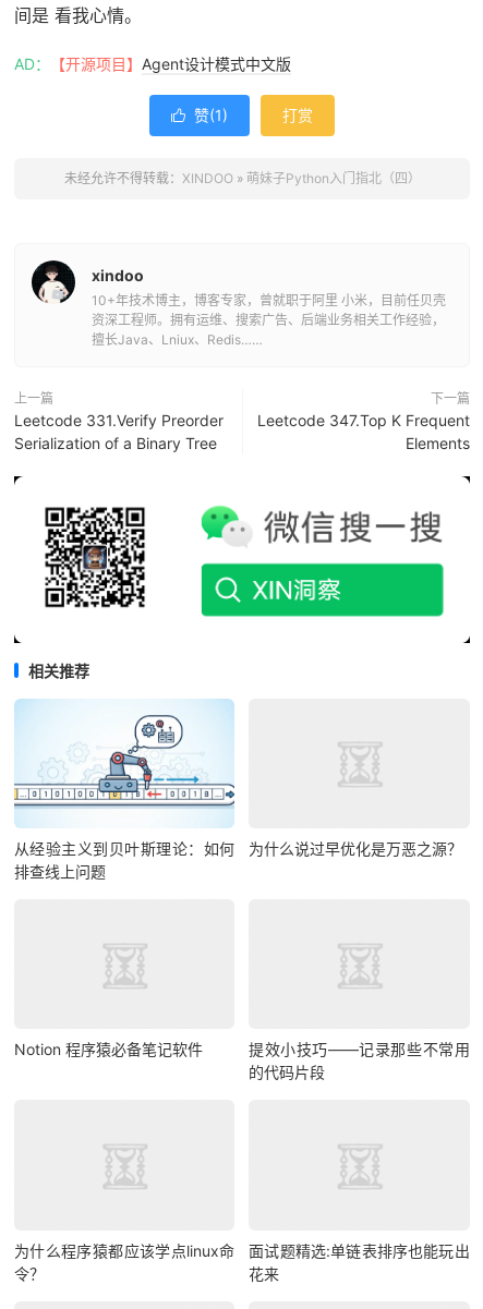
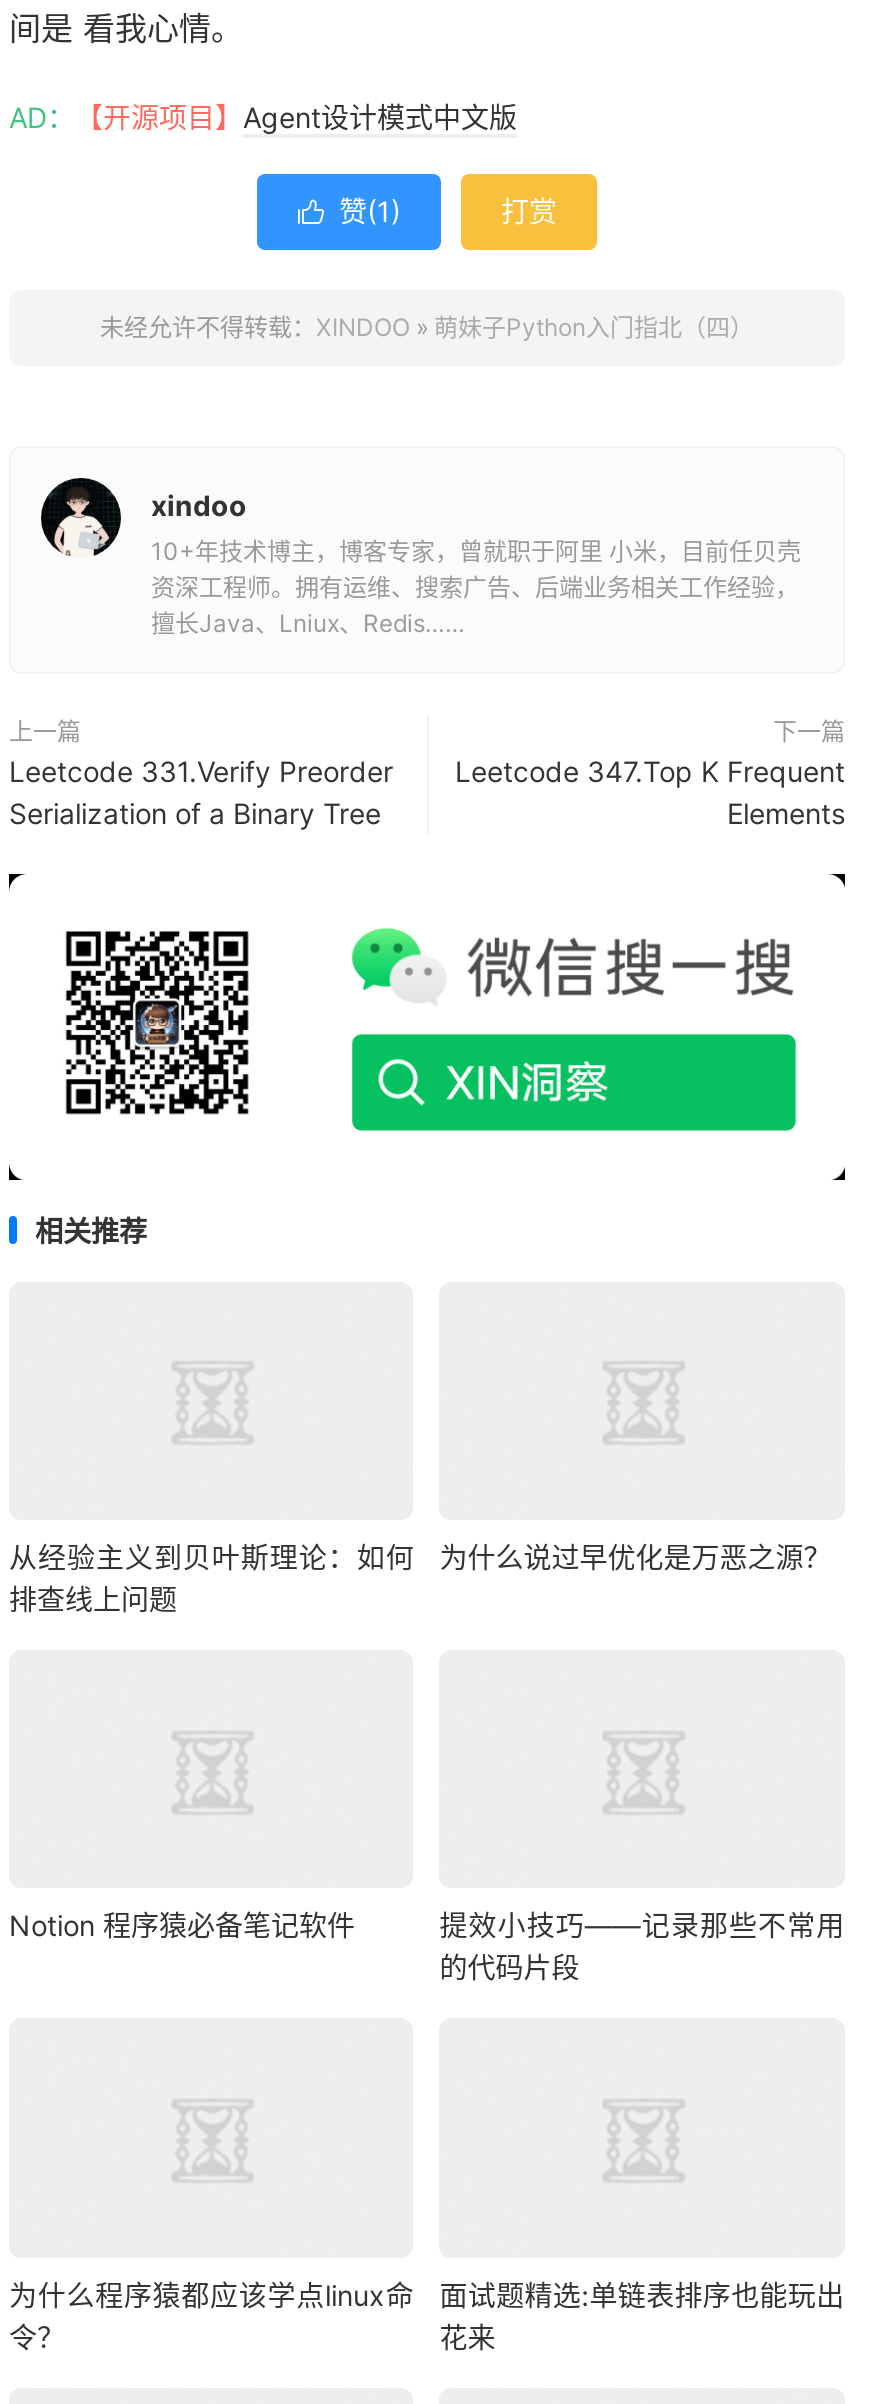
[14,700,236,809] [image] -> none

